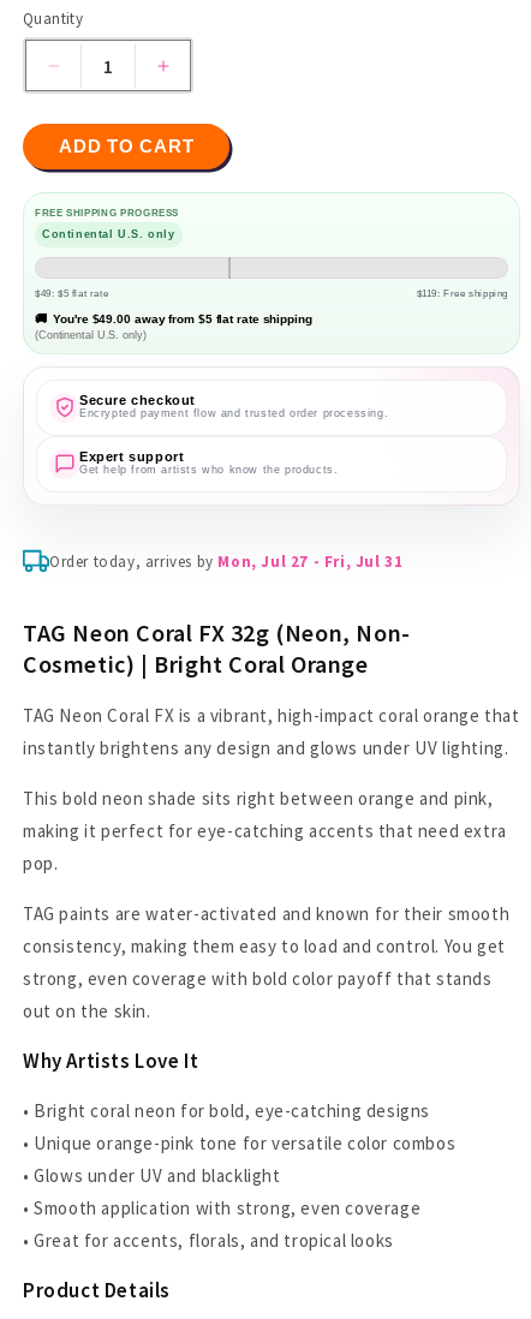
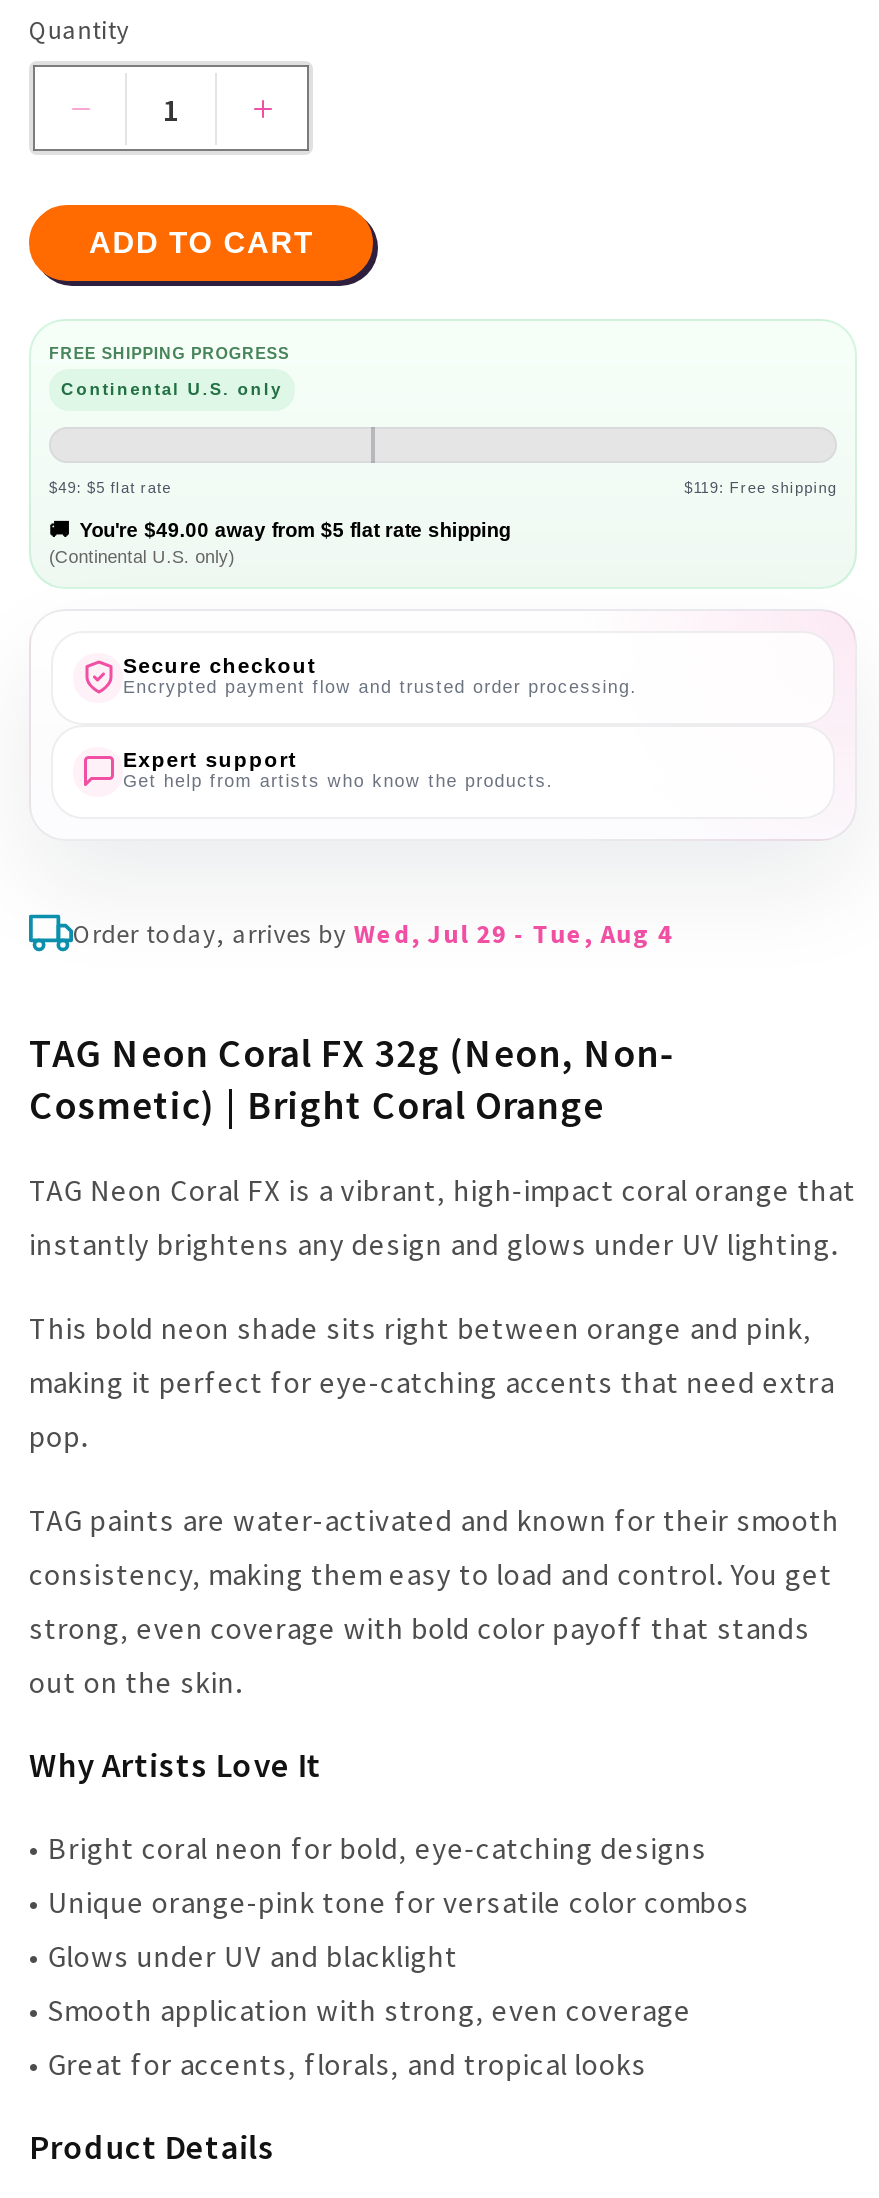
[49,551,403,571] Order today, arrives by Mon, Jul 27 - Fri, Jul 31 -> [73,916,673,950] Order today, arrives by Wed, Jul 29 - Tue, Aug 4

